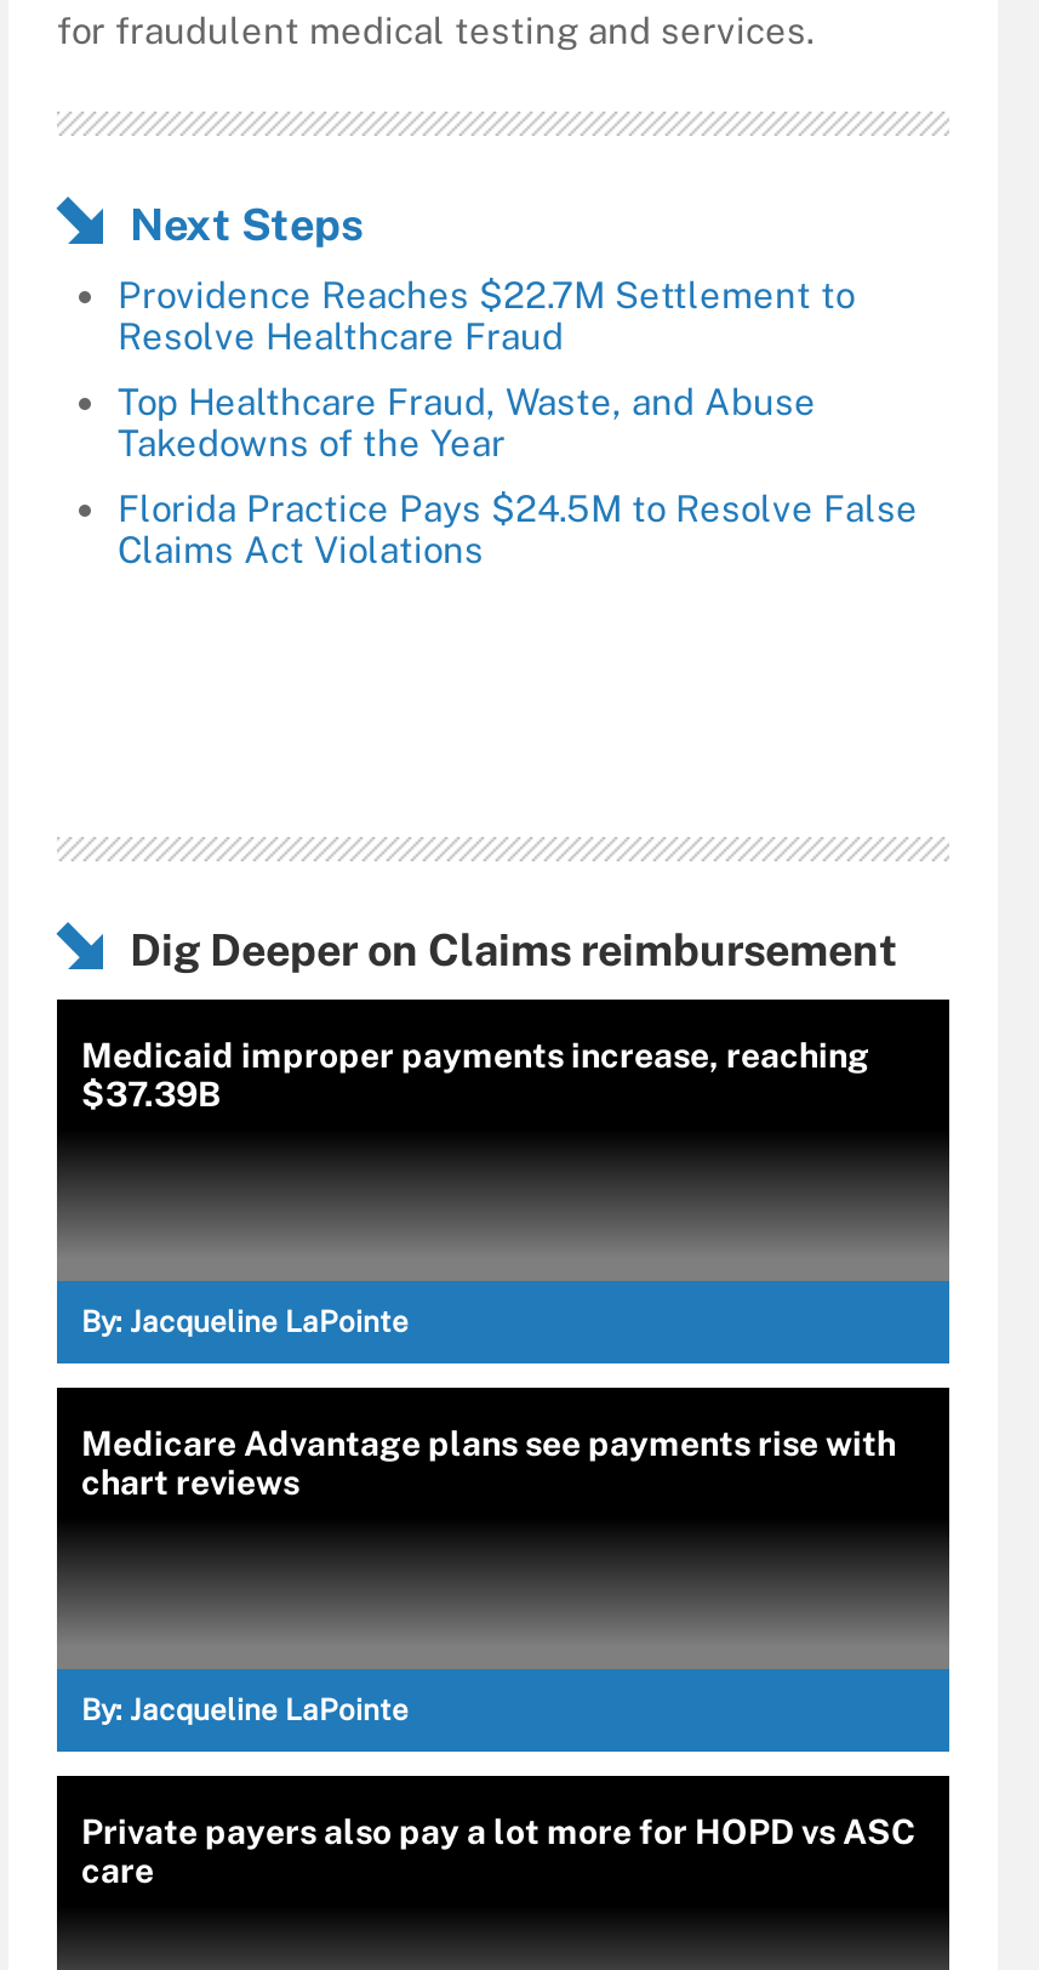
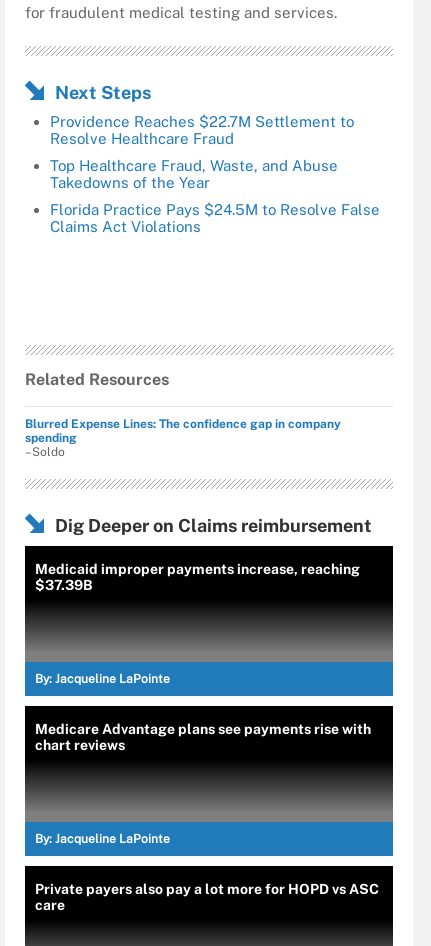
none -> [25,370,341,459] Related Resources | Blurred Expense Lines: The confidence gap in company | spending | –Soldo

